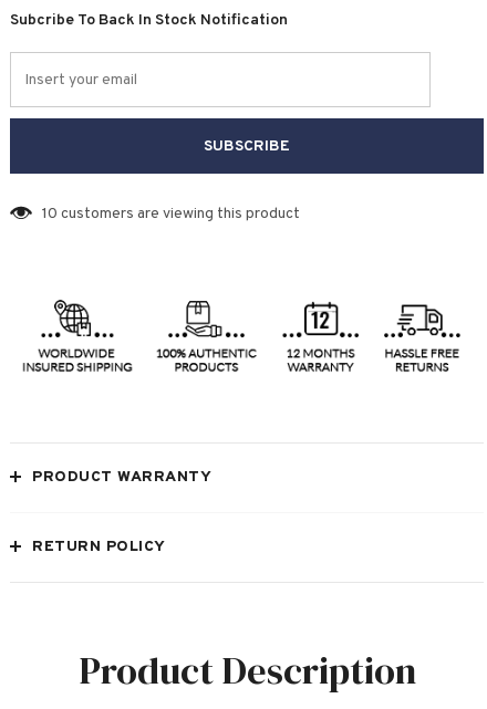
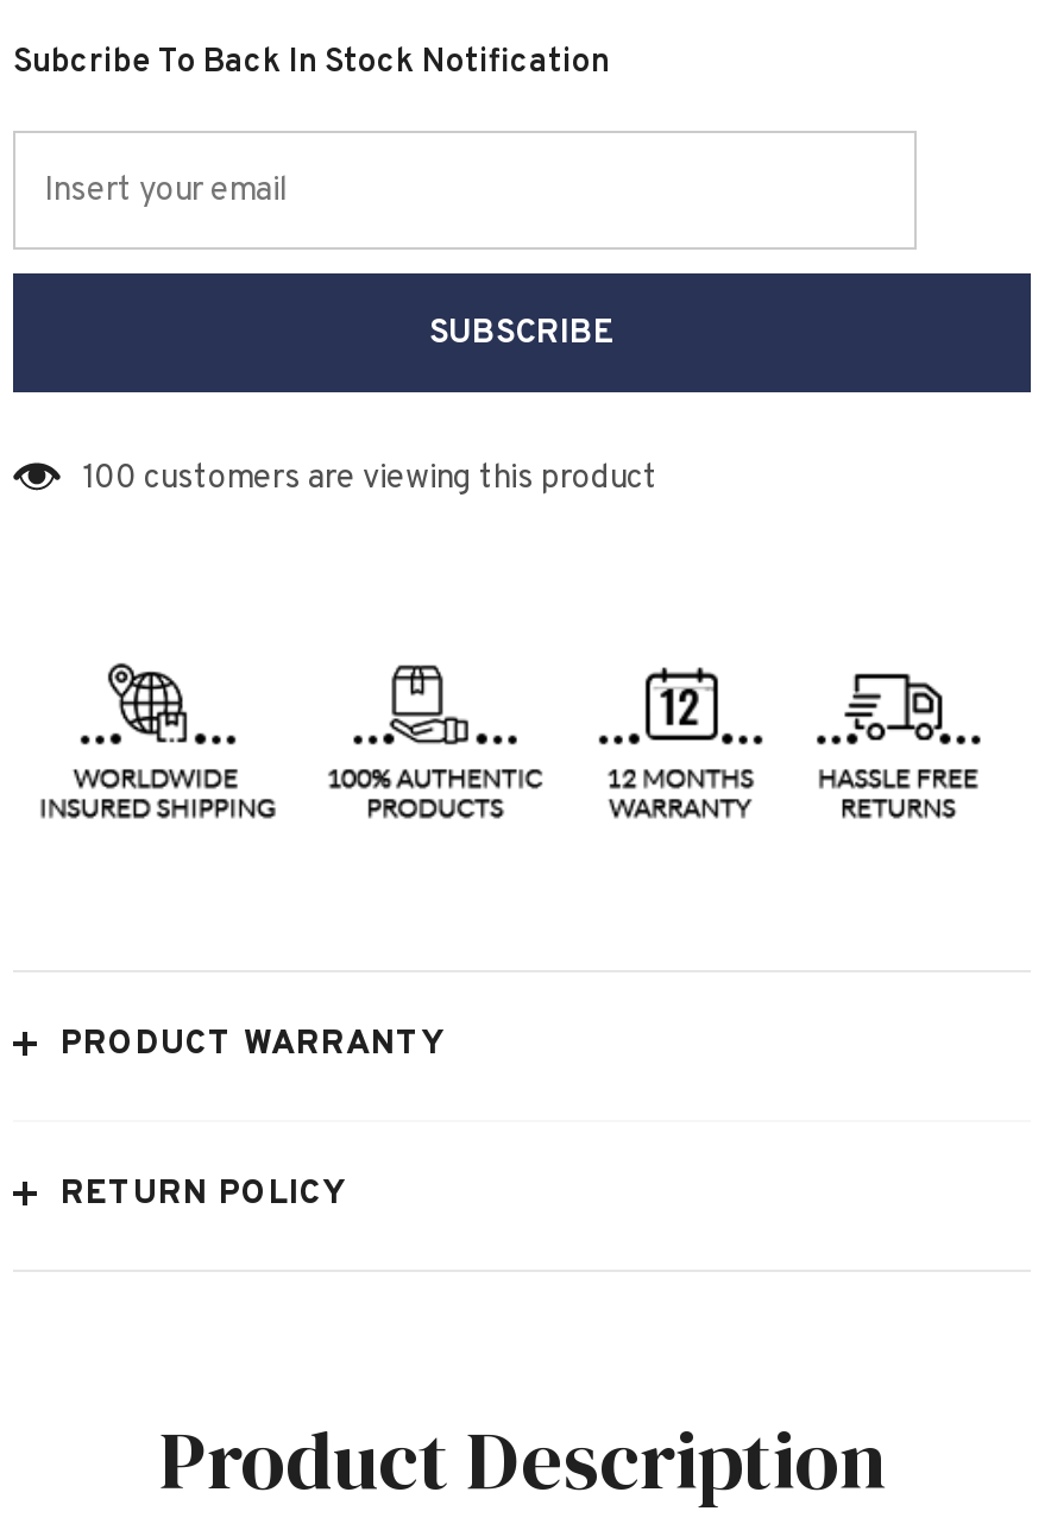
[42,205,300,223] 10 customers are viewing this product -> [82,459,657,499] 100 customers are viewing this product

